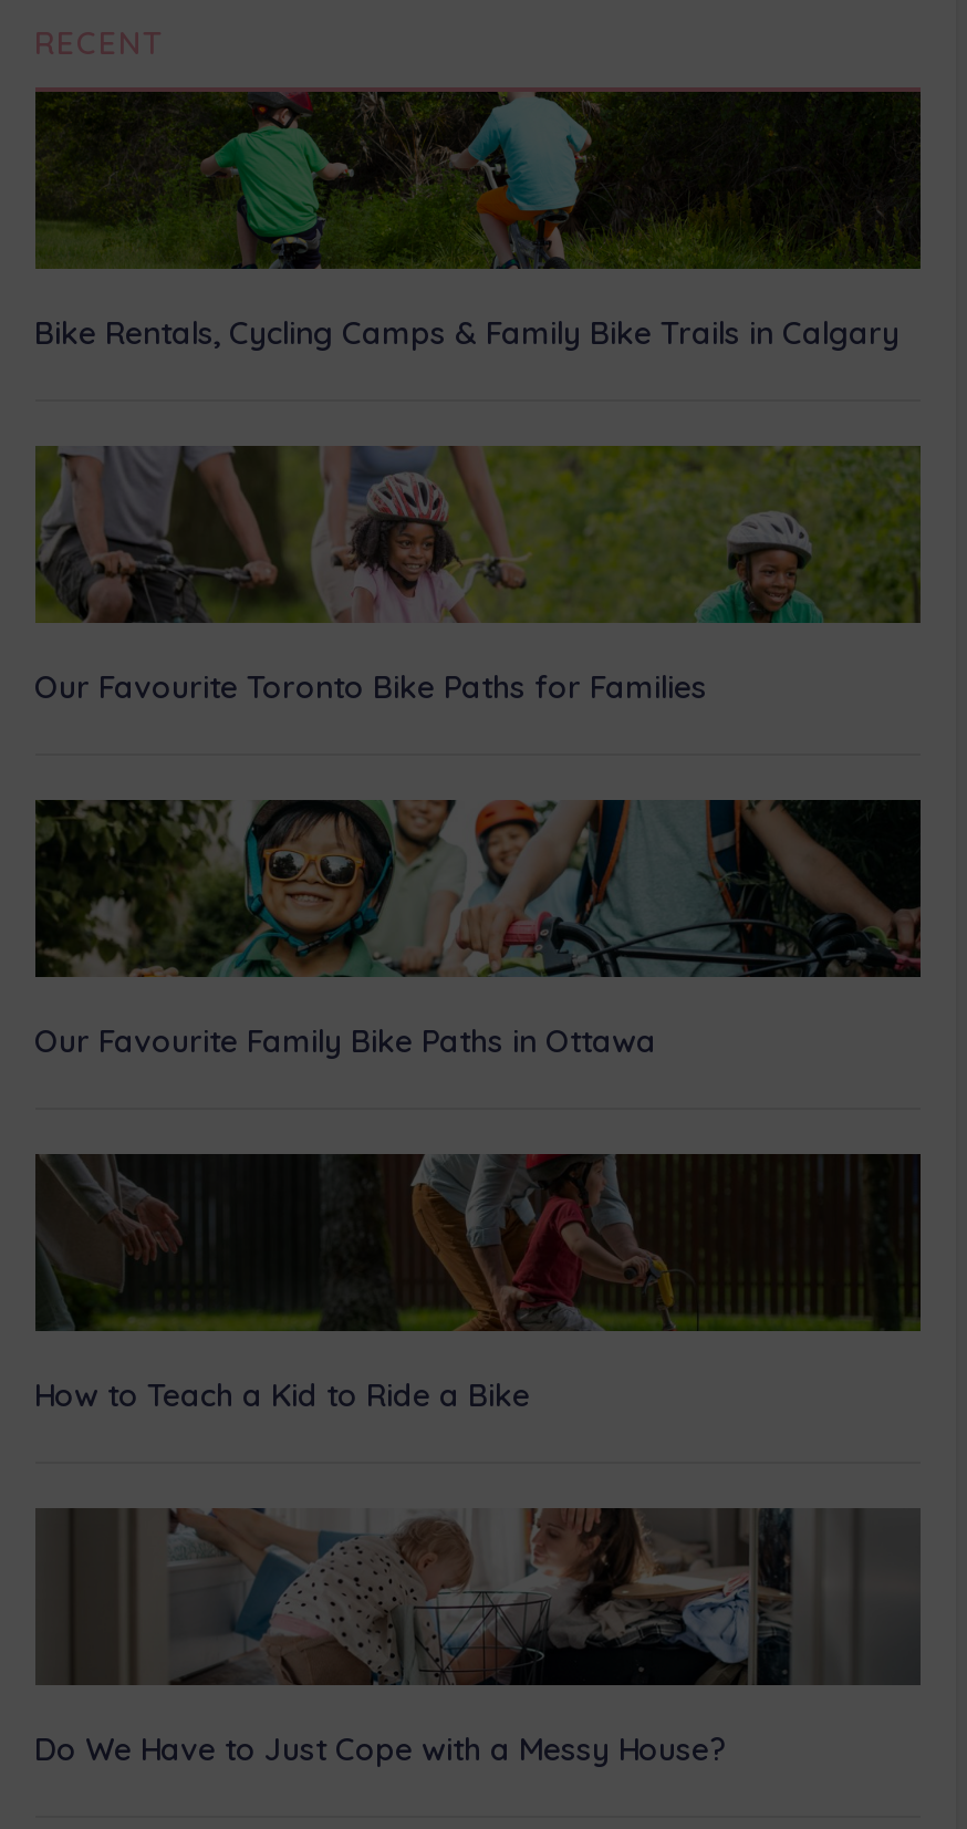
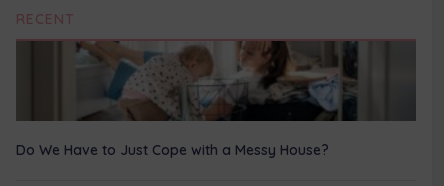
[34,90,921,353] [image] | Bike Rentals, Cycling Camps & Family Bike Trails in Calgary -> none
[33,444,923,707] [image] | Our Favourite Toronto Bike Paths for Families -> none
[33,798,923,1061] [image] | Our Favourite Family Bike Paths in Ottawa -> none
[33,1152,923,1415] [image] | How to Teach a Kid to Ride a Bike -> none

